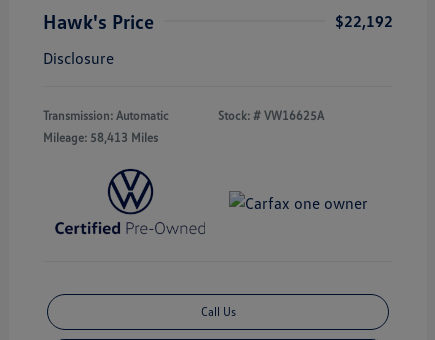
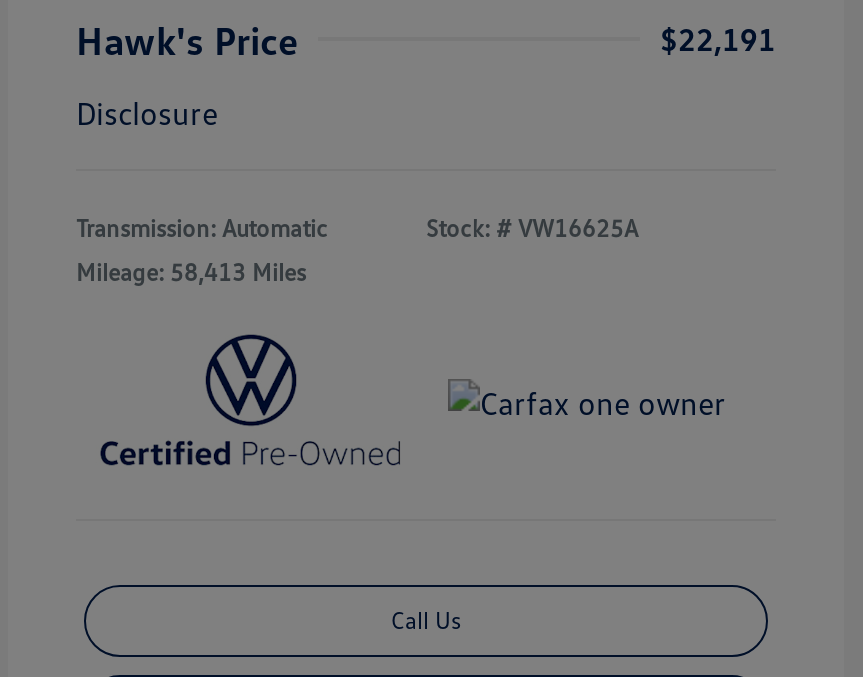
[335,11,393,31] $22,192 -> [660,19,776,59] $22,191

